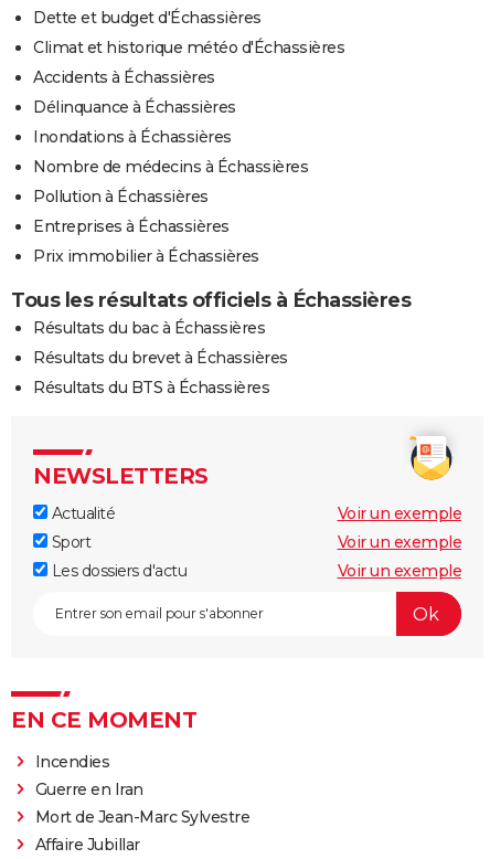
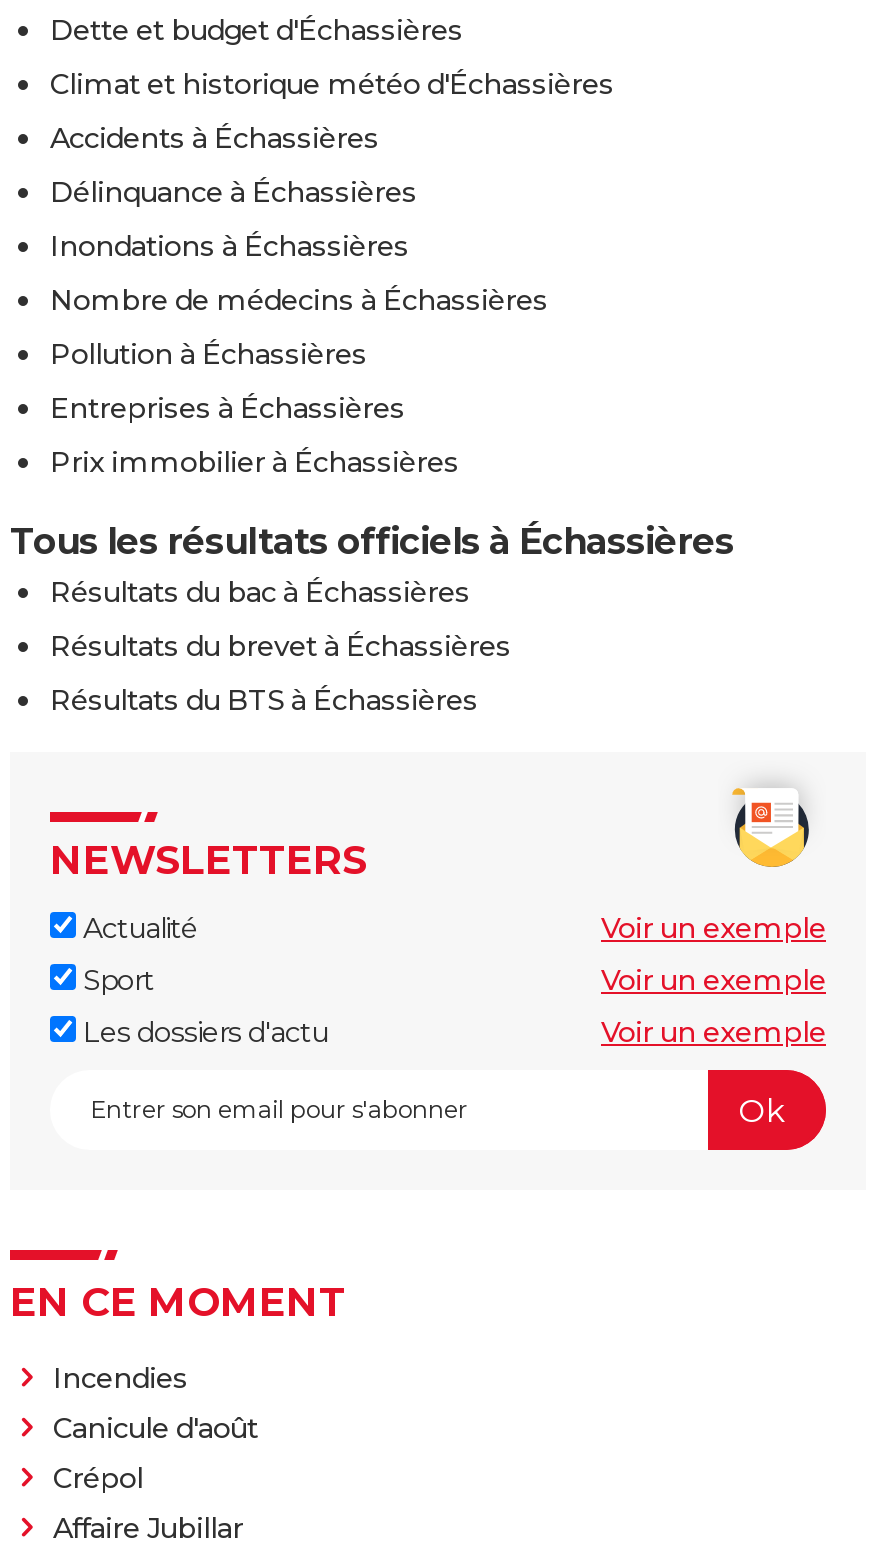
[35,780,249,827] Guerre en Iran | Mort de Jean-Marc Sylvestre -> [53,1410,258,1496] Canicule d'août | Crépol

